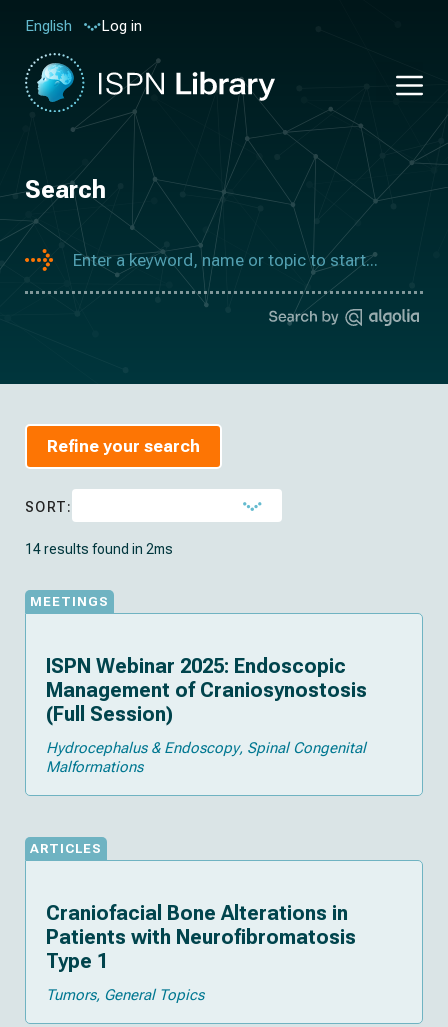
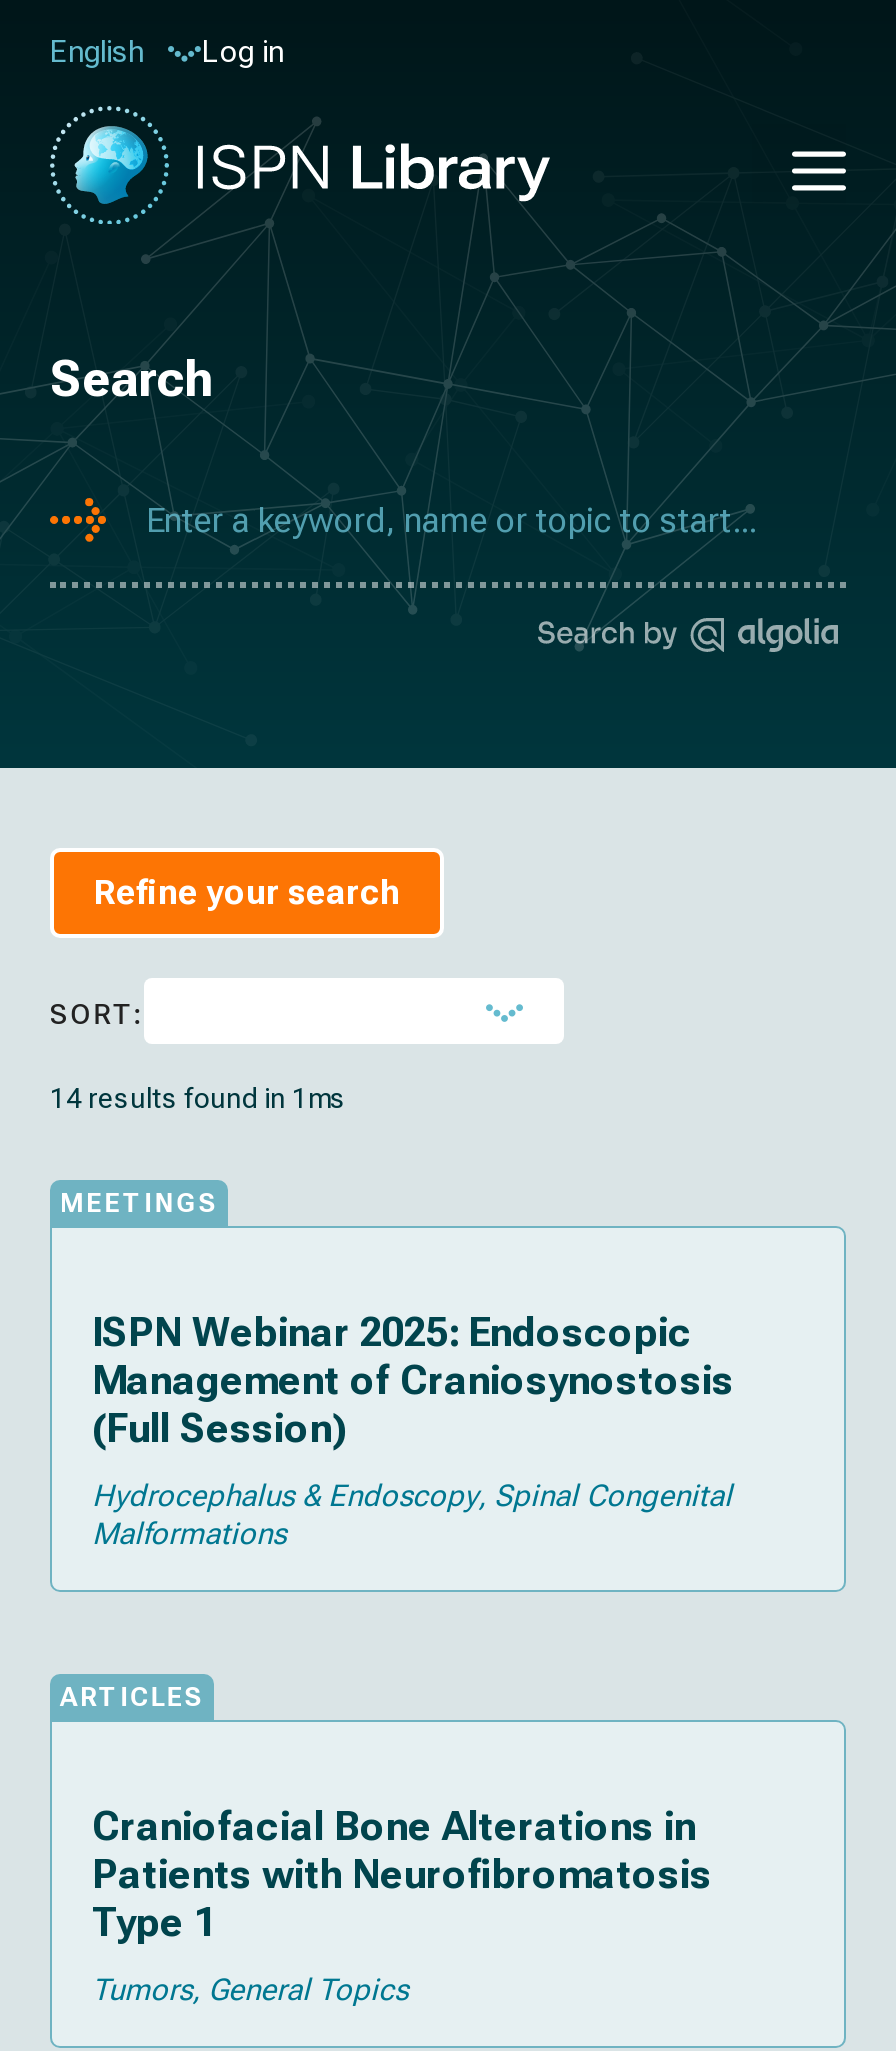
[25,541,173,557] 14 results found in 2ms -> [50,1082,346,1114] 14 results found in 1ms

